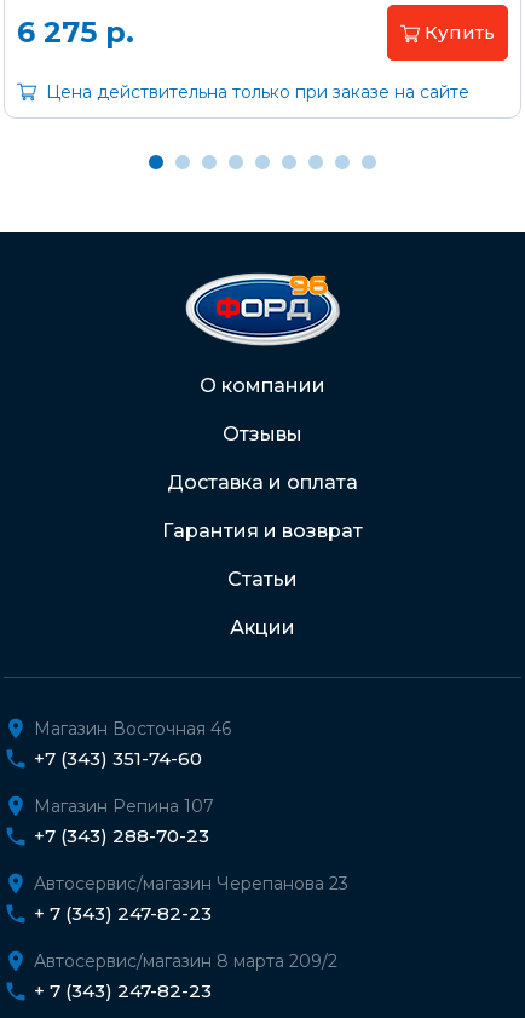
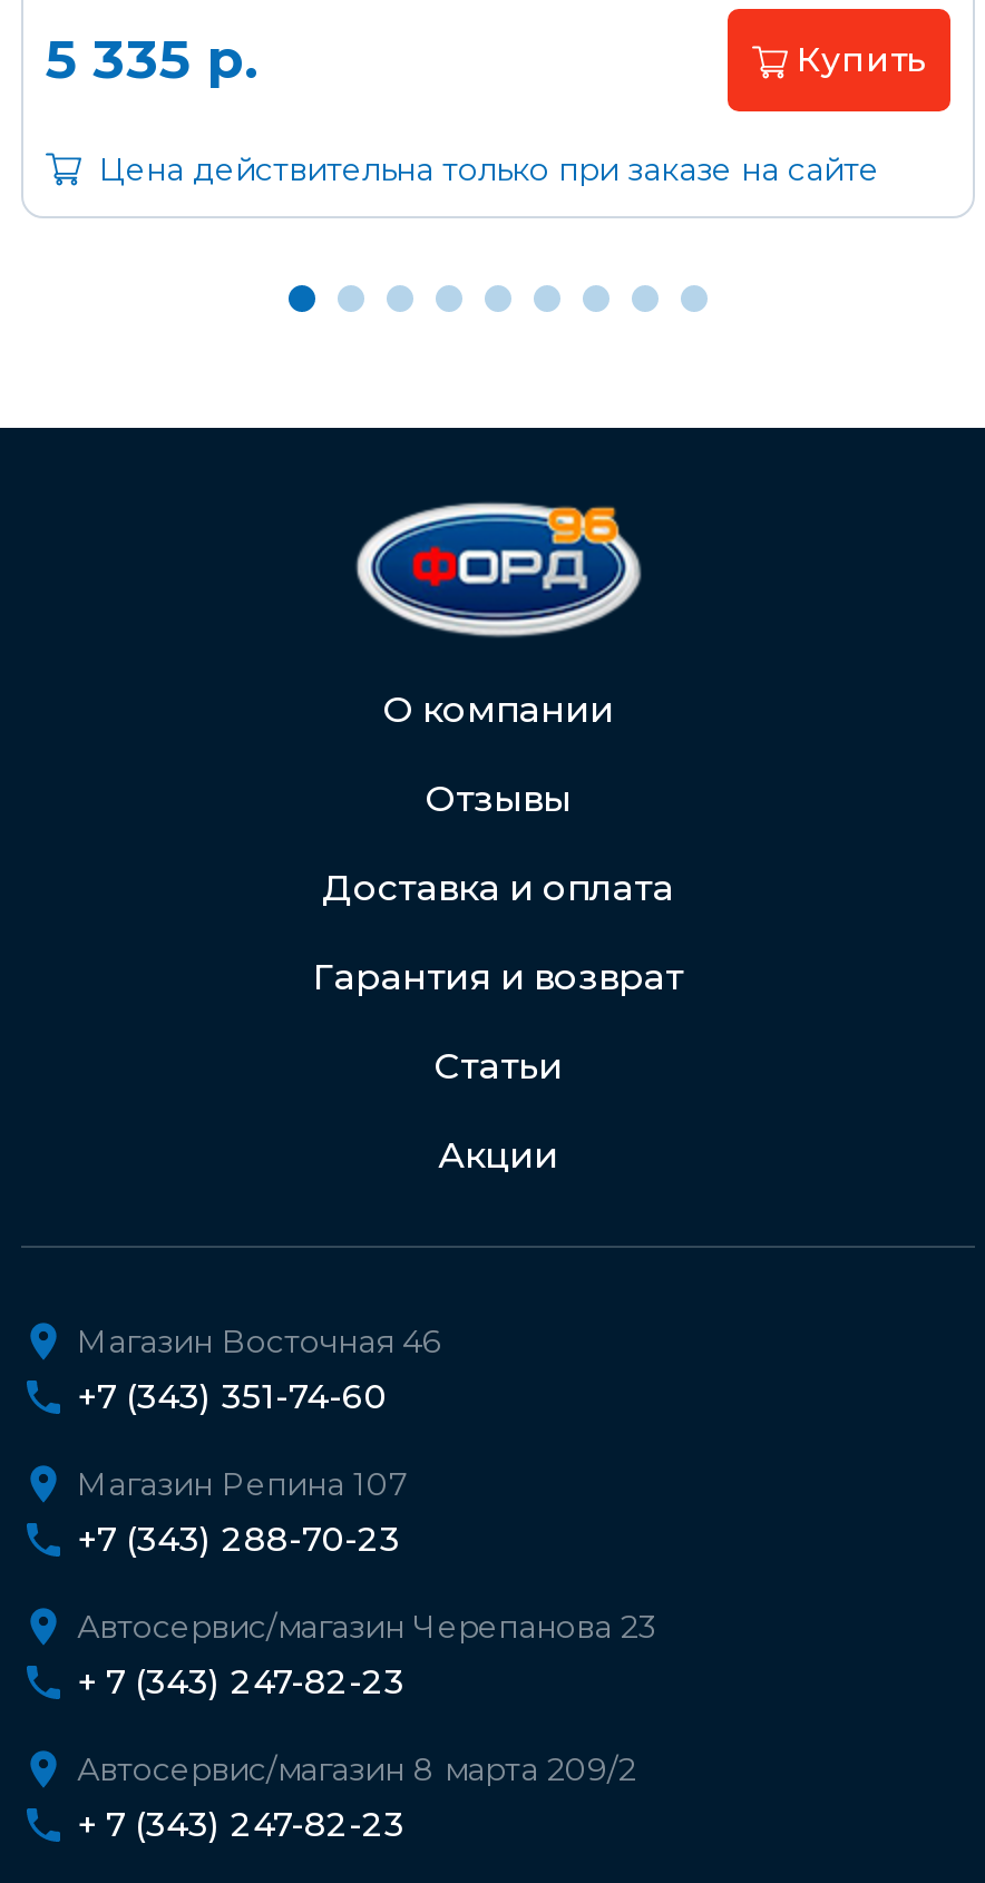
[17,15,134,50] 6 275 р. -> [46,27,260,92] 5 335 р.

